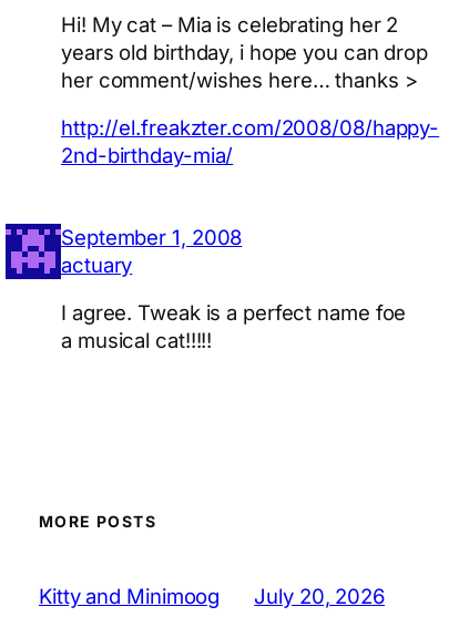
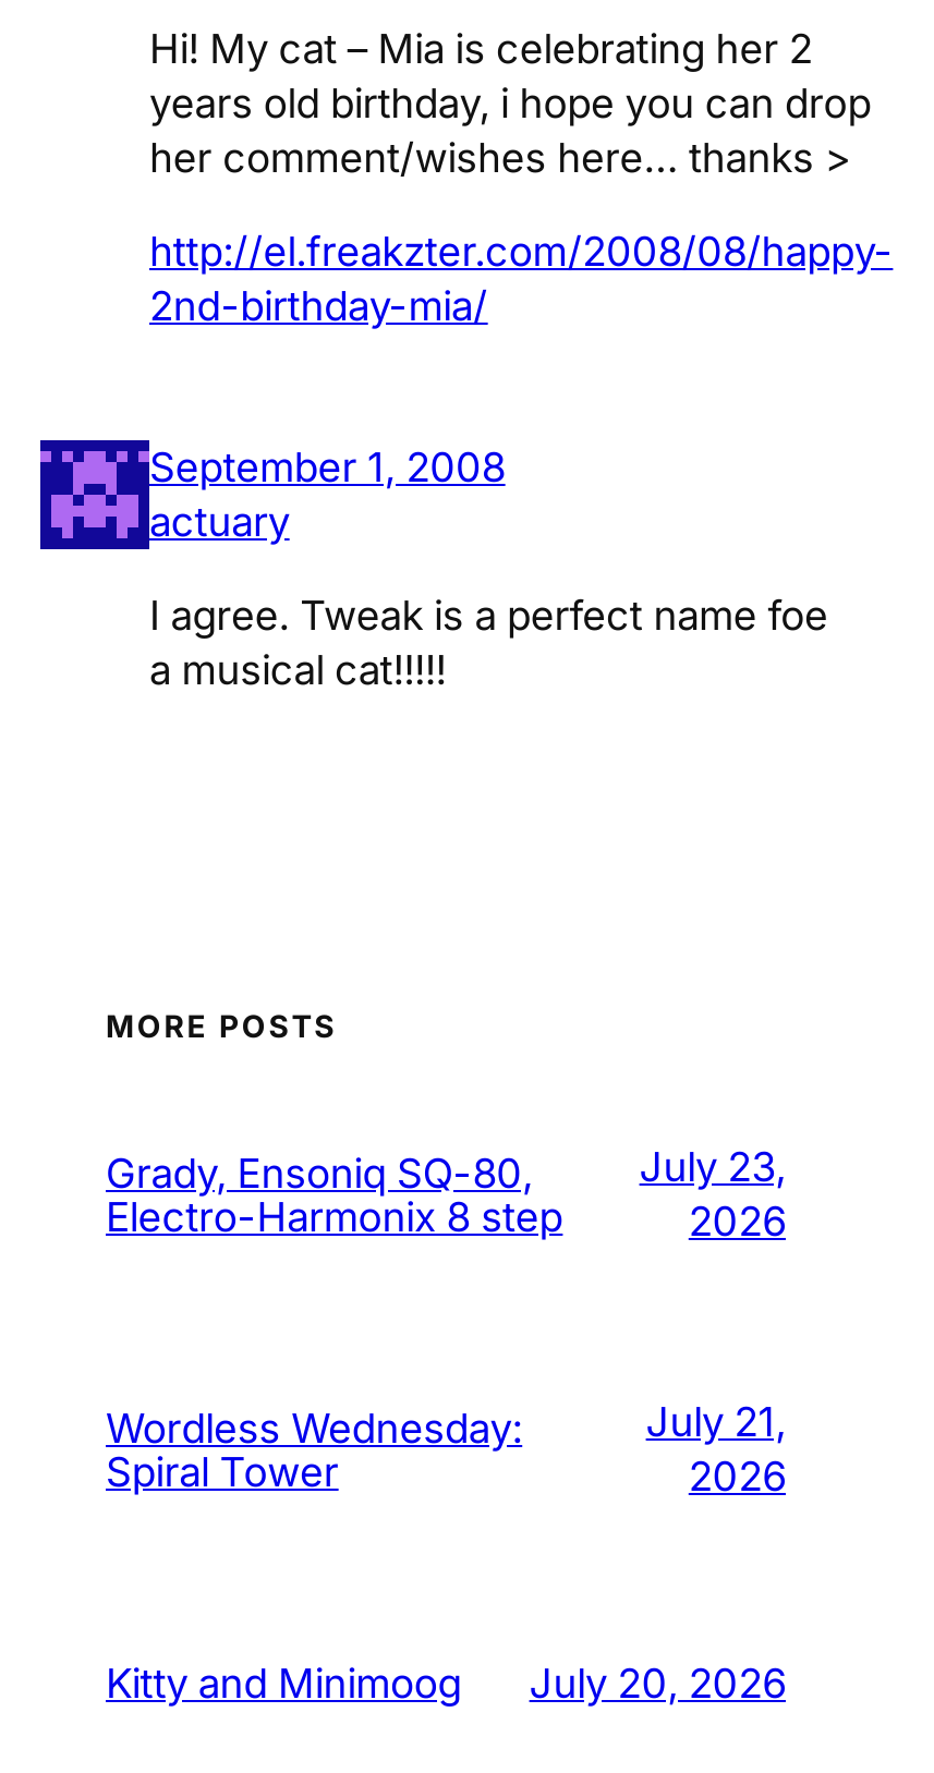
none -> [106,1149,563,1241] Grady, Ensoniq SQ-80, | Electro-Harmonix 8 step
none -> [106,1404,522,1496] Wordless Wednesday: | Spiral Tower
none -> [639,1143,786,1245] July 23, | 2026
none -> [646,1398,786,1500] July 21, | 2026

